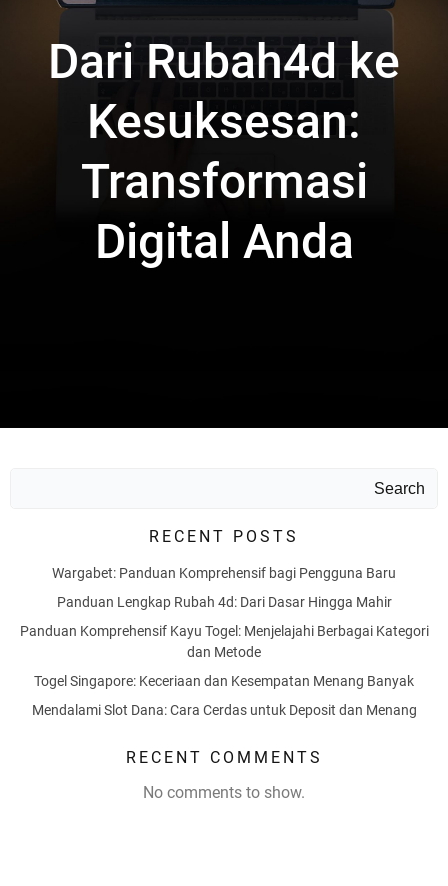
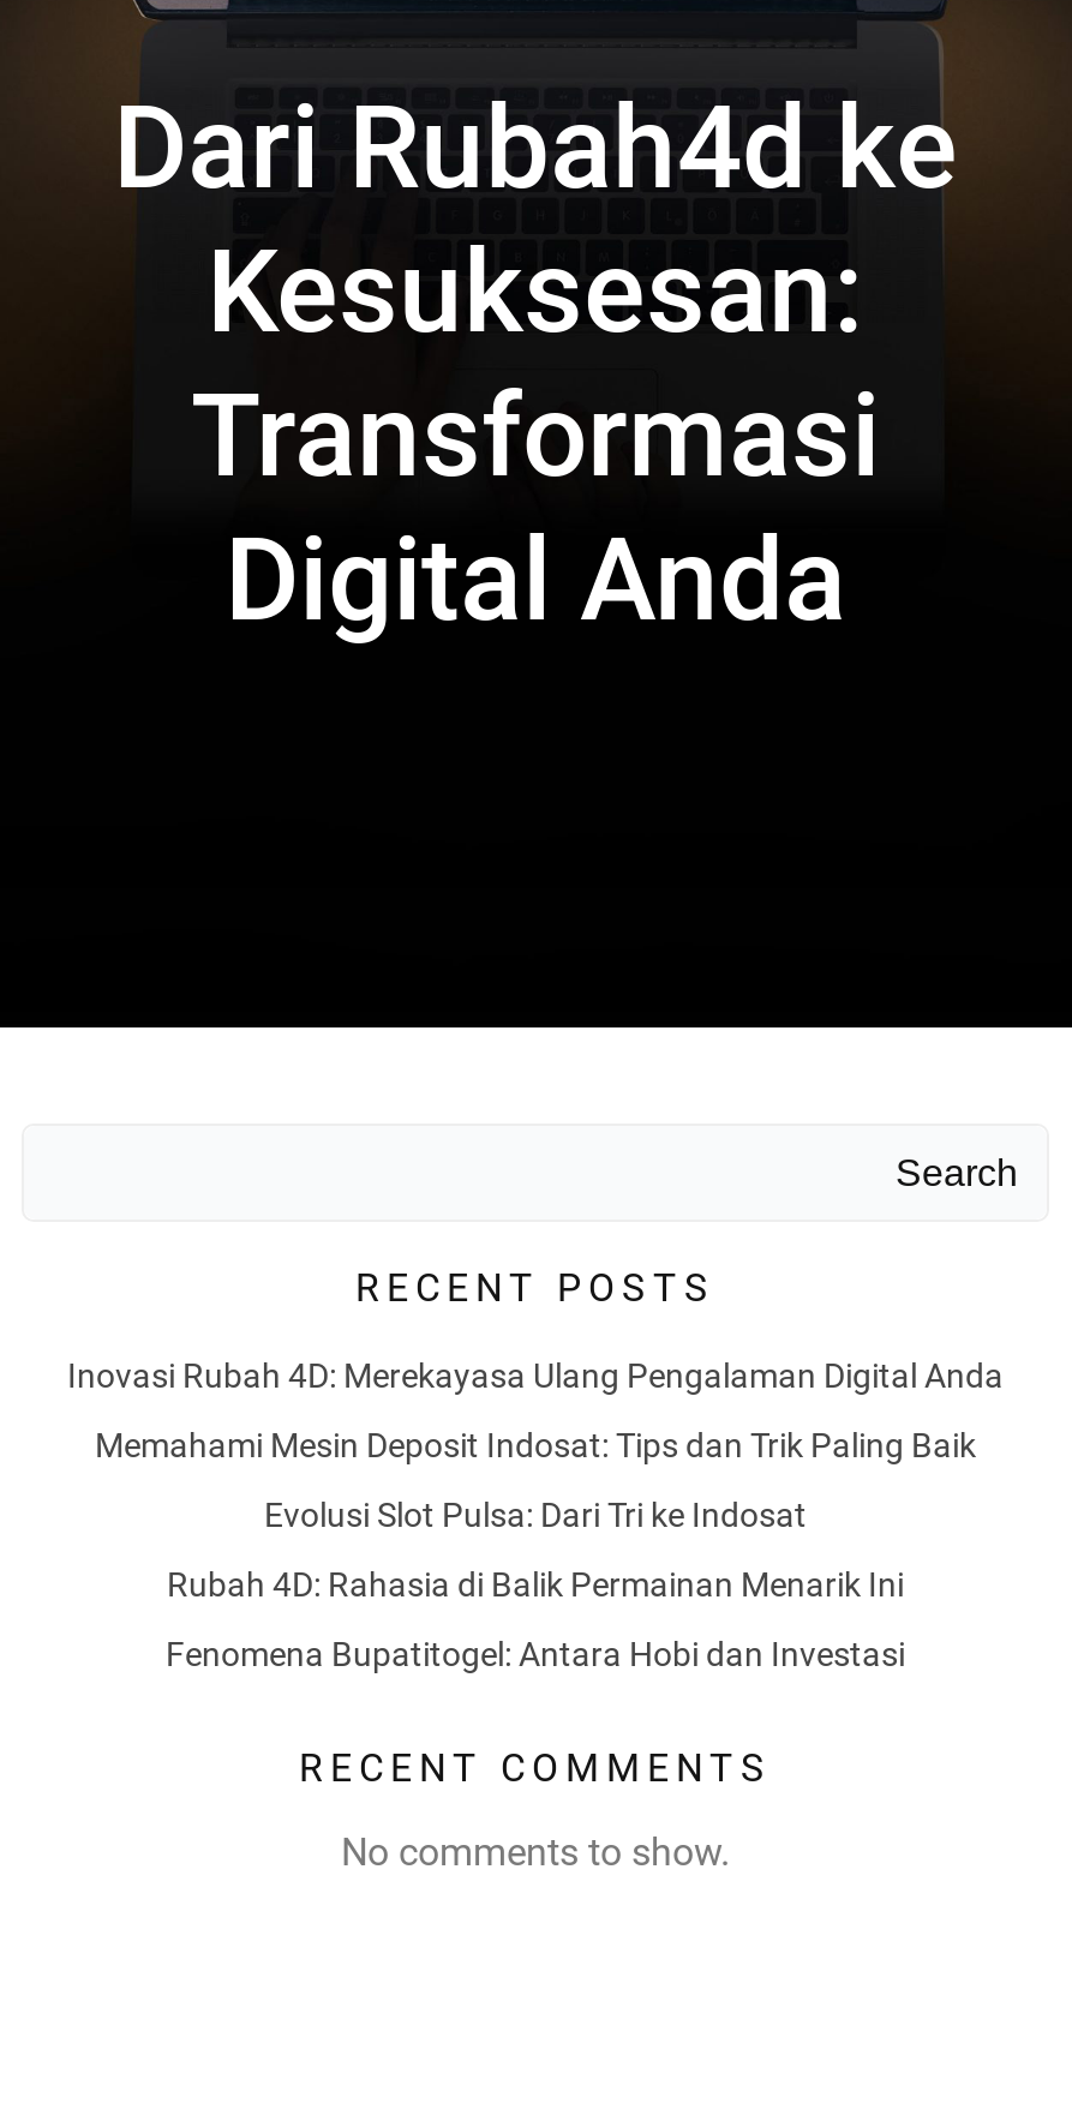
[52,565,396,581] Wargabet: Panduan Komprehensif bagi Pengguna Baru -> [67,1356,1004,1395] Inovasi Rubah 4D: Merekayasa Ulang Pengalaman Digital Anda
[56,594,391,610] Panduan Lengkap Rubah 4d: Dari Dasar Hingga Mahir -> [95,1426,976,1464] Memahami Mesin Deposit Indosat: Tips dan Trik Paling Baik
[19,623,428,660] Panduan Komprehensif Kayu Togel: Menjelajahi Berbagai Kategori | dan Metode -> [264,1496,807,1534] Evolusi Slot Pulsa: Dari Tri ke Indosat
[34,673,414,689] Togel Singapore: Keceriaan dan Kesempatan Menang Banyak -> [167,1565,904,1604] Rubah 4D: Rahasia di Balik Permainan Menarik Ini
[31,702,416,718] Mendalami Slot Dana: Cara Cerdas untuk Deposit dan Menang -> [166,1635,905,1673] Fenomena Bupatitogel: Antara Hobi dan Investasi
moved [125,748,322,802] -> [299,1745,772,1875]: RECENT COMMENTS | No comments to show.

